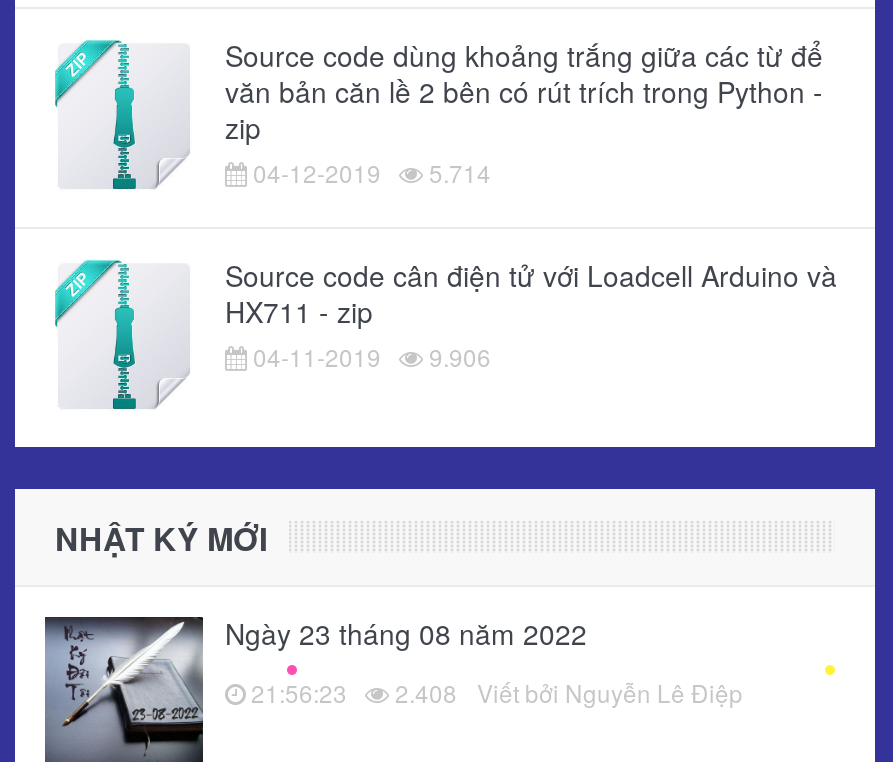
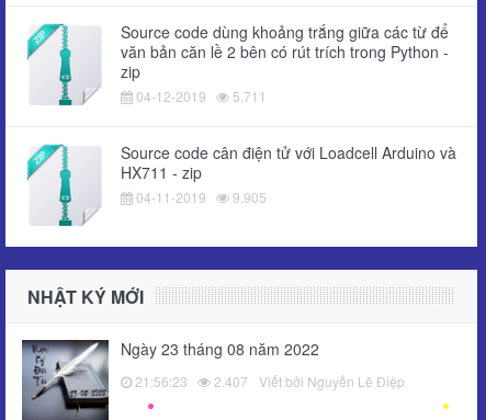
[247,154,491,188] 04-12-2019 5.714 -> [133,87,267,105] 04-12-2019 5.711
[247,338,491,372] 04-11-2019 9.906 -> [133,188,267,206] 04-11-2019 9.905
[389,674,743,708] 2.408 Viết bởi Nguyễn Lê Điệp -> [211,372,405,390] 2.407 Viết bởi Nguyễn Lê Điệp

